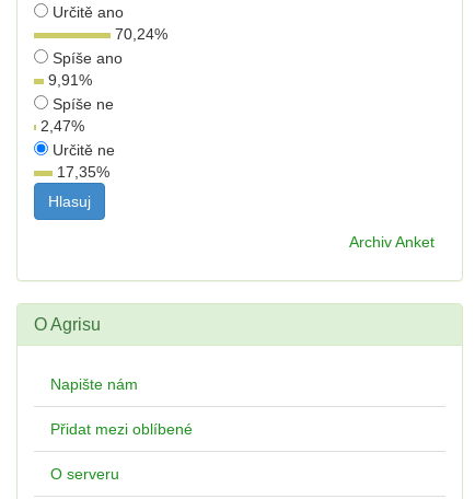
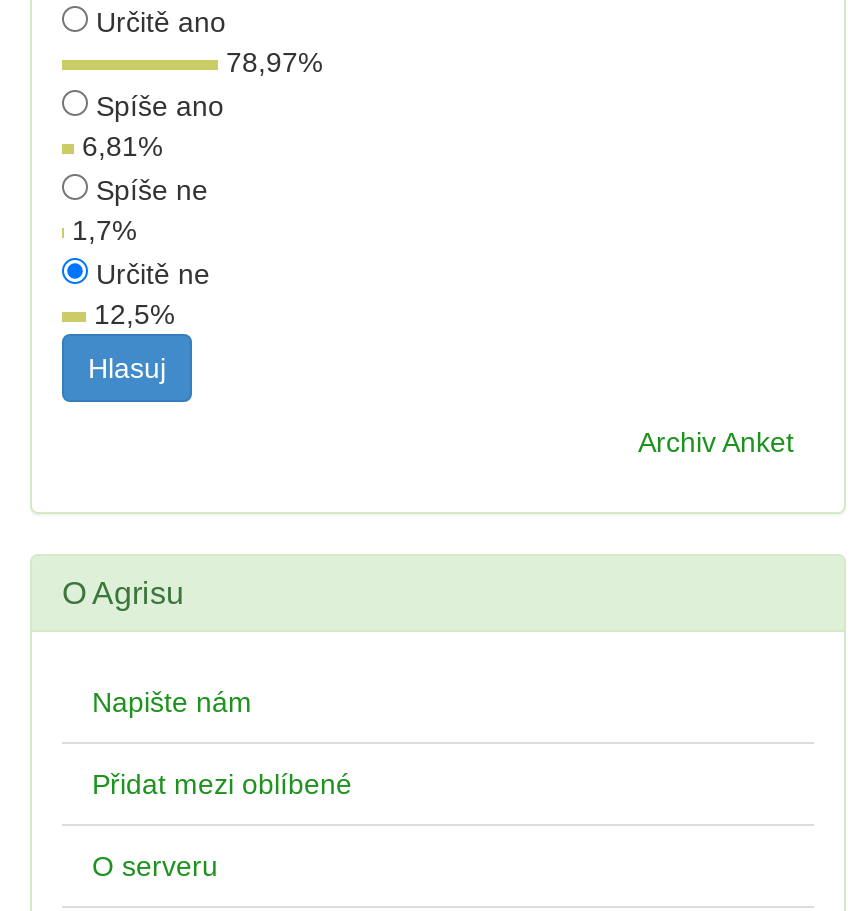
[111,25,167,43] 70,24% -> [218,47,322,79] 78,97%
[44,71,92,89] 9,91% -> [74,131,162,163] 6,81%
[36,117,84,135] 2,47% -> [64,215,136,247] 1,7%
[53,163,109,181] 17,35% -> [86,299,174,331] 12,5%

